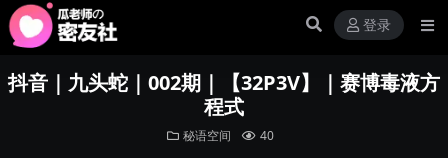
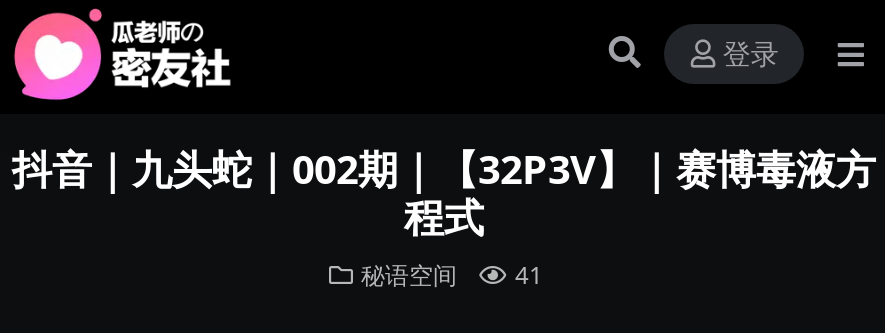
[182,127,273,144] 秘语空间 40 -> [361,258,543,292] 秘语空间 41

